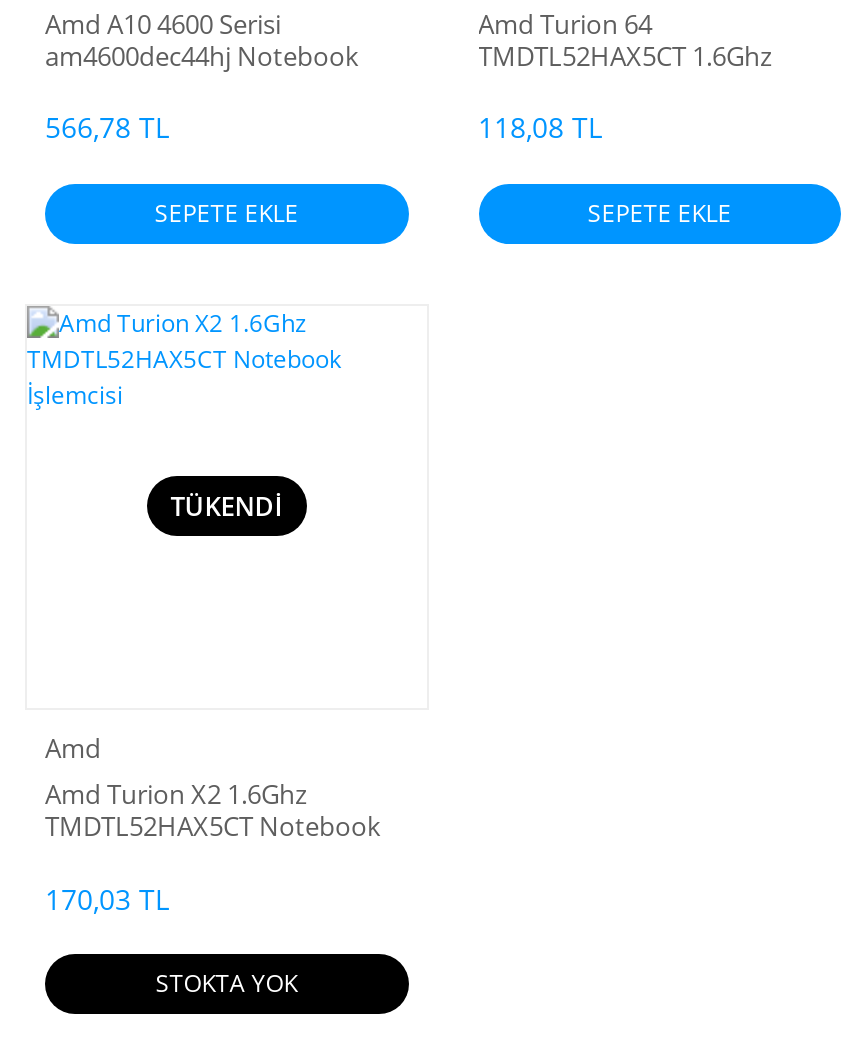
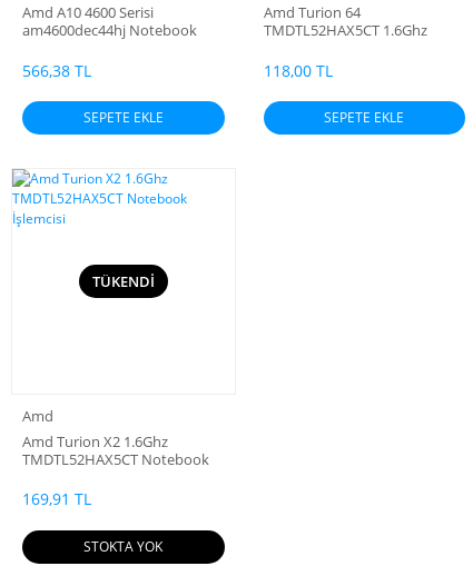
[45,108,169,146] 566,78 TL -> [22,60,91,81] 566,38 TL
[478,108,602,146] 118,08 TL -> [263,60,332,81] 118,00 TL
[45,879,169,917] 170,03 TL -> [22,489,91,510] 169,91 TL

